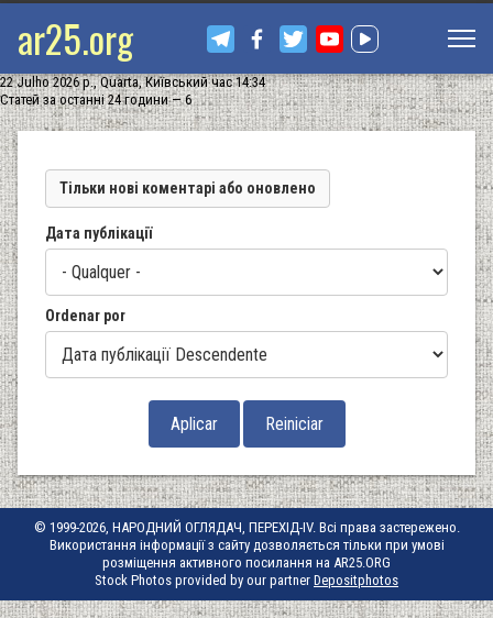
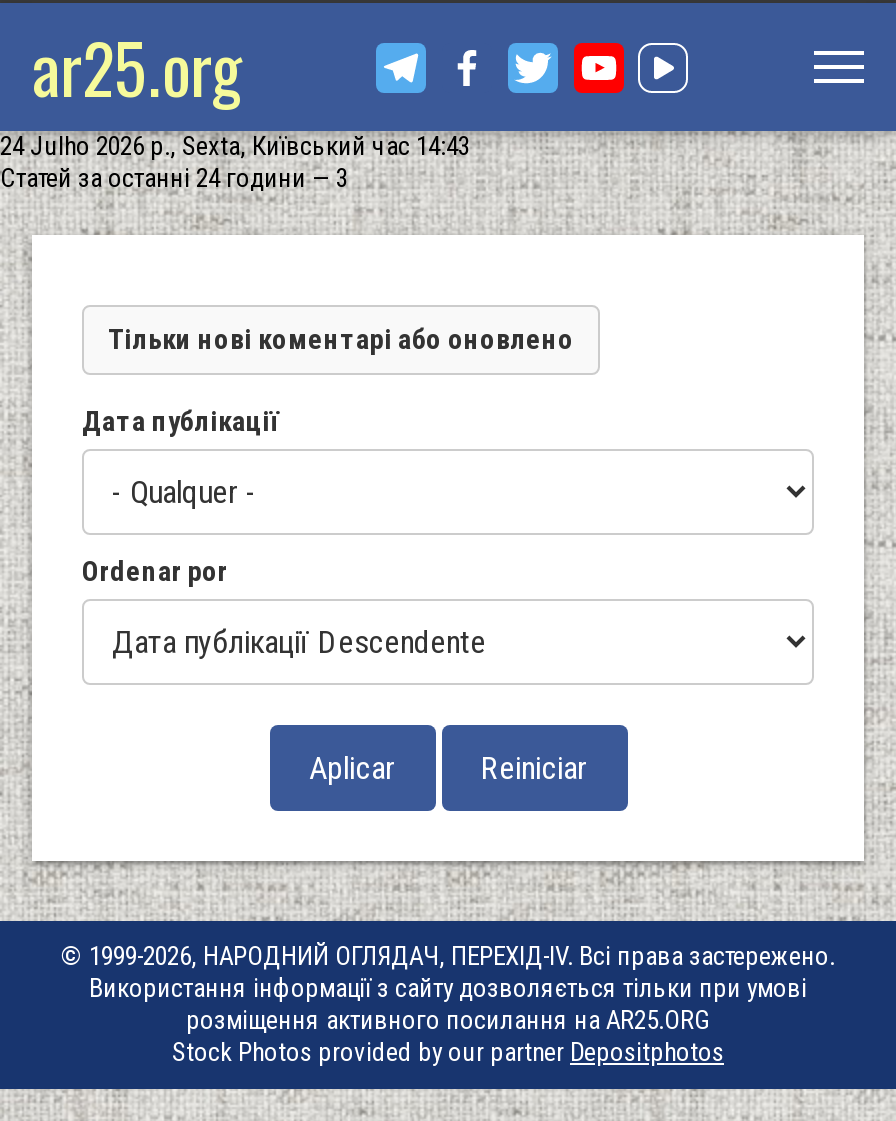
[0,74,265,90] 22 Julho 2026 р., Quarta, Київський час 14:34 -> [0,131,470,161] 24 Julho 2026 р., Sexta, Київський час 14:43
[0,91,191,108] Статей за останні 24 години — 6 -> [0,163,348,193] Статей за останні 24 години — 3

